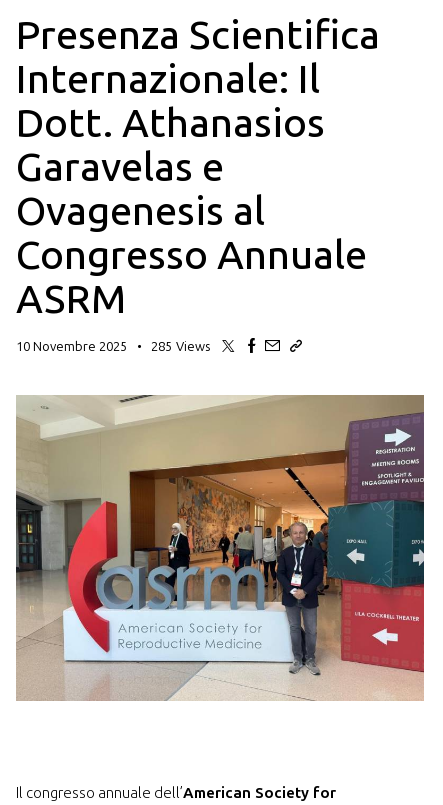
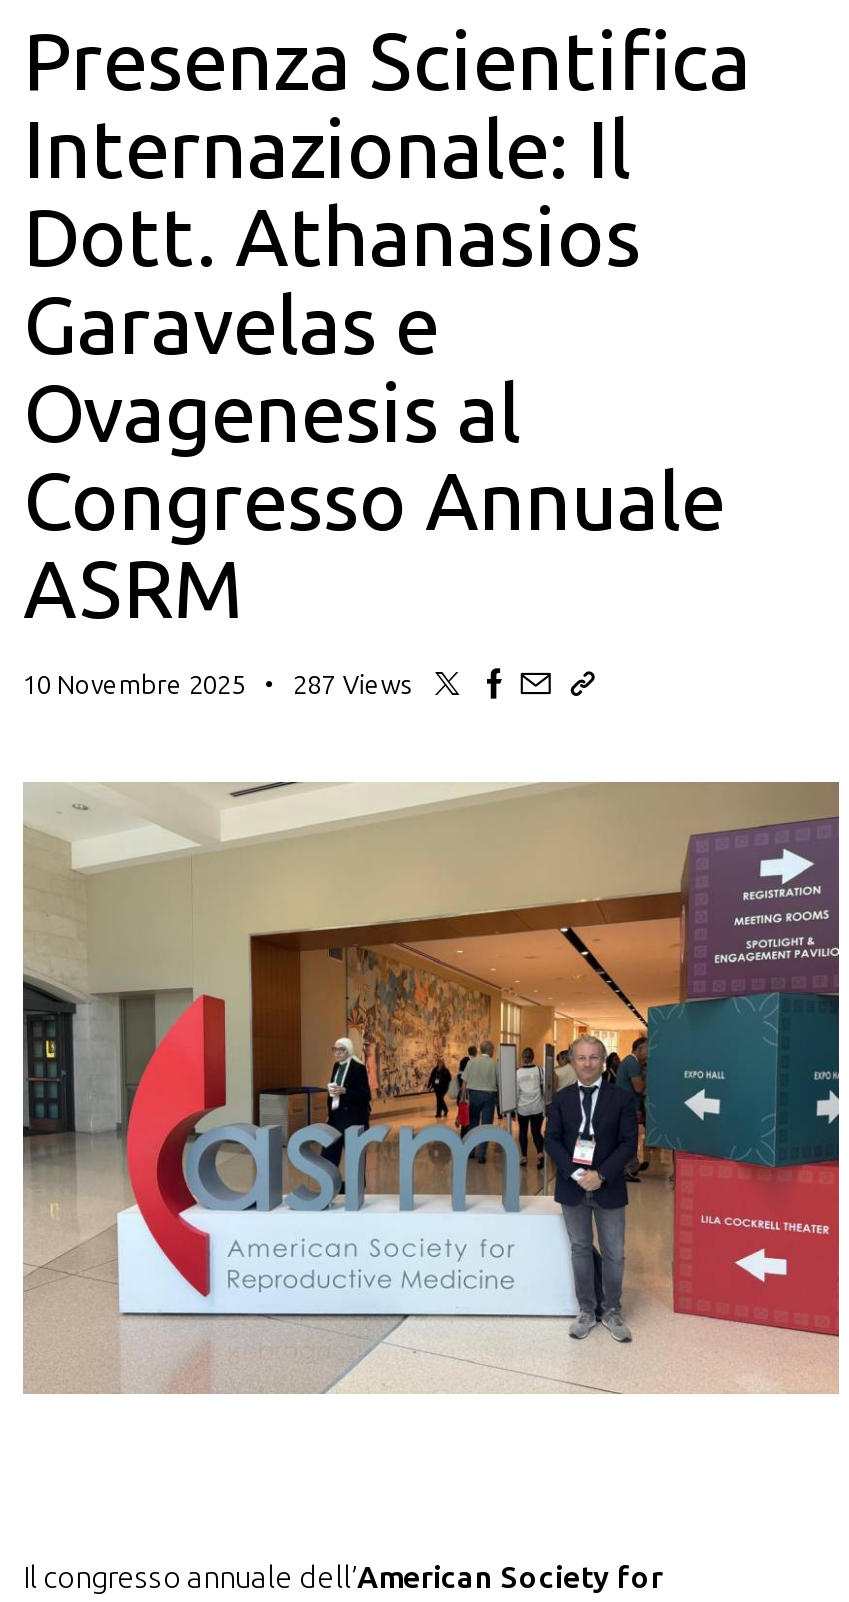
[16,339,210,354] 10 Novembre 2025 285 Views -> [23,670,411,700] 10 Novembre 2025 287 Views

